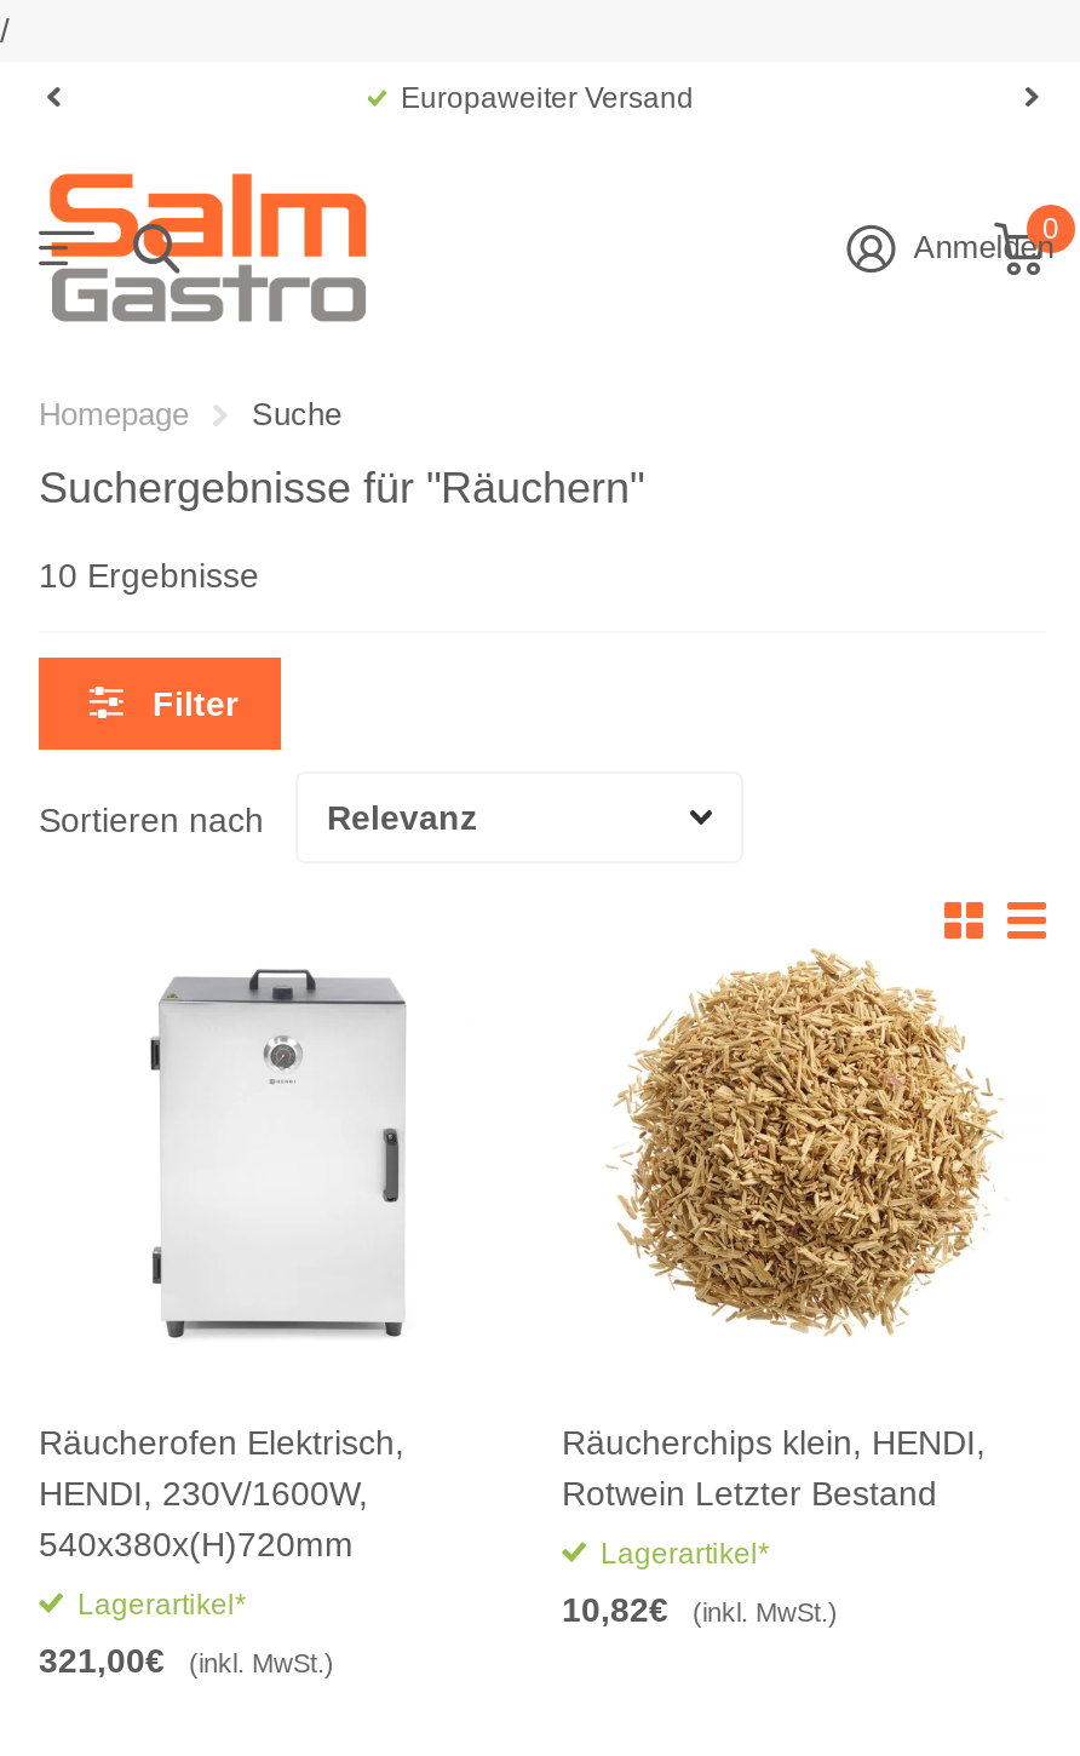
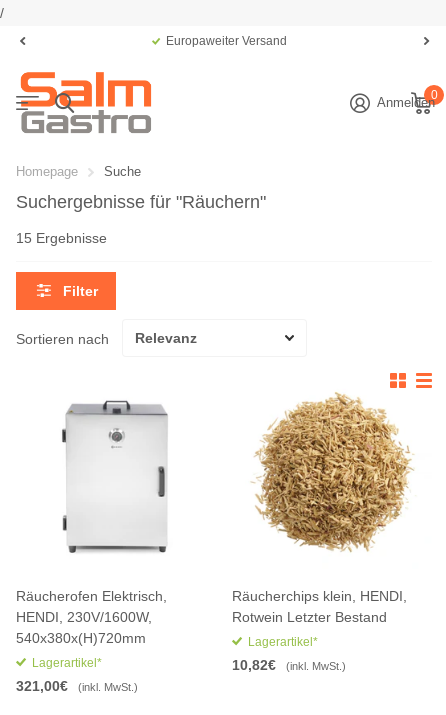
[39,556,259,595] 10 Ergebnisse -> [16,230,107,246] 15 Ergebnisse

